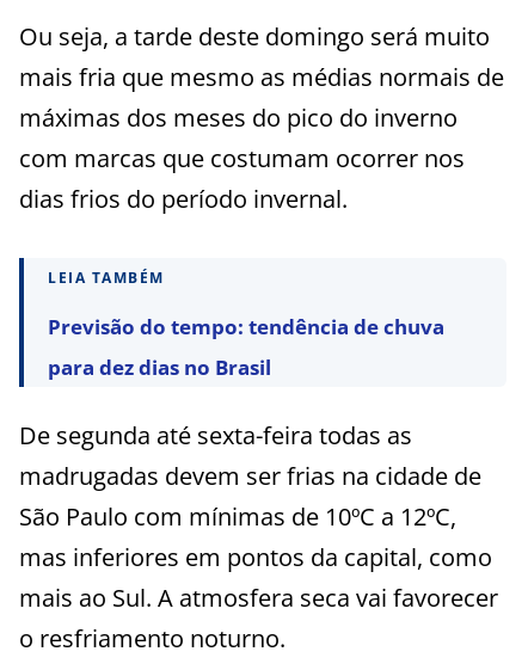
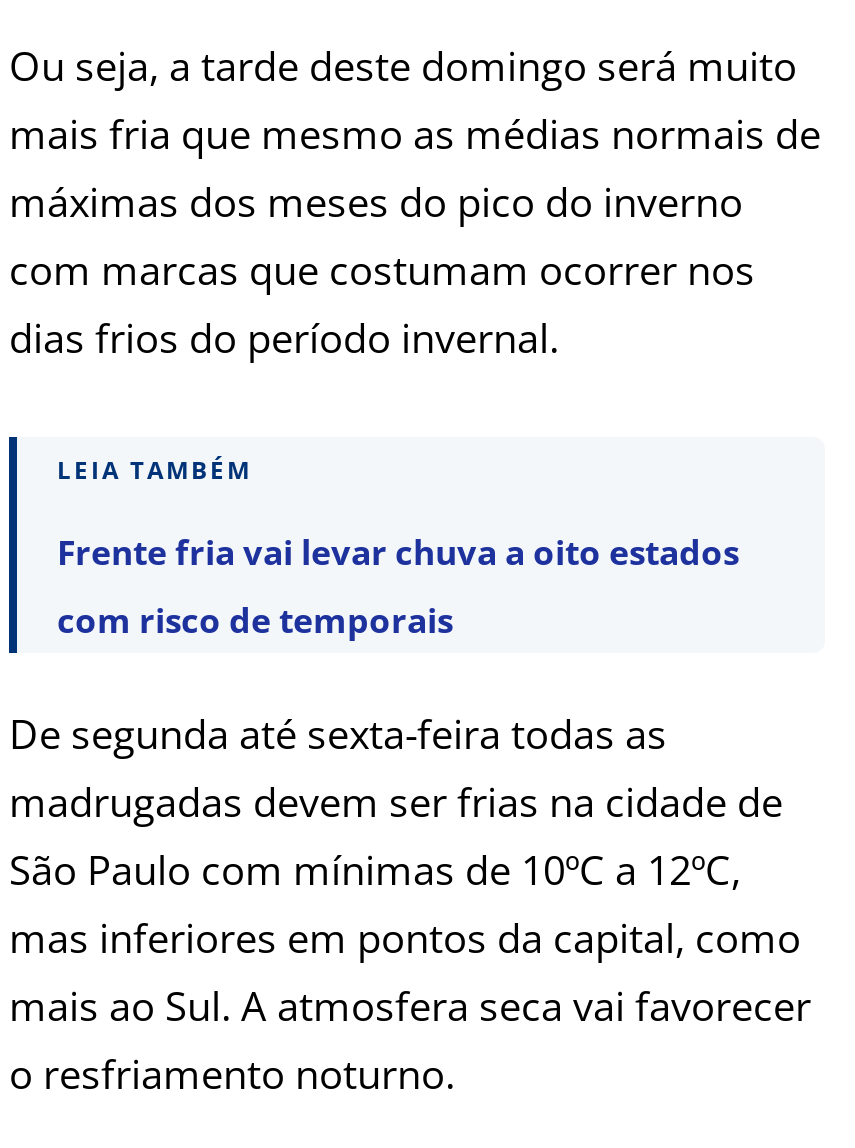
[48,312,444,340] Previsão do tempo: tendência de chuva -> [57,529,739,575] Frente fria vai levar chuva a oito estados
[48,353,271,381] para dez dias no Brasil -> [57,597,453,643] com risco de temporais

